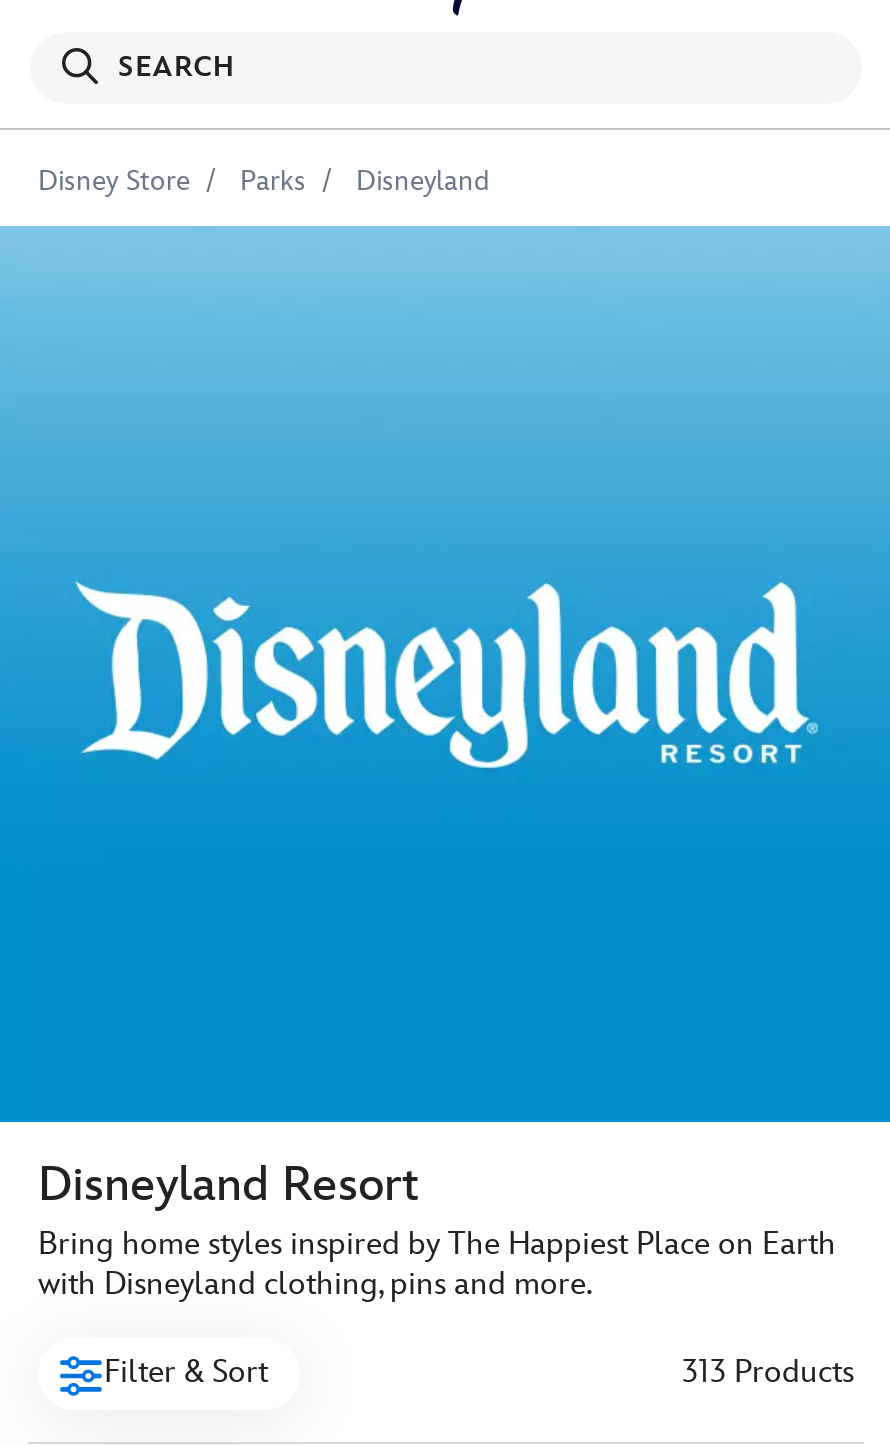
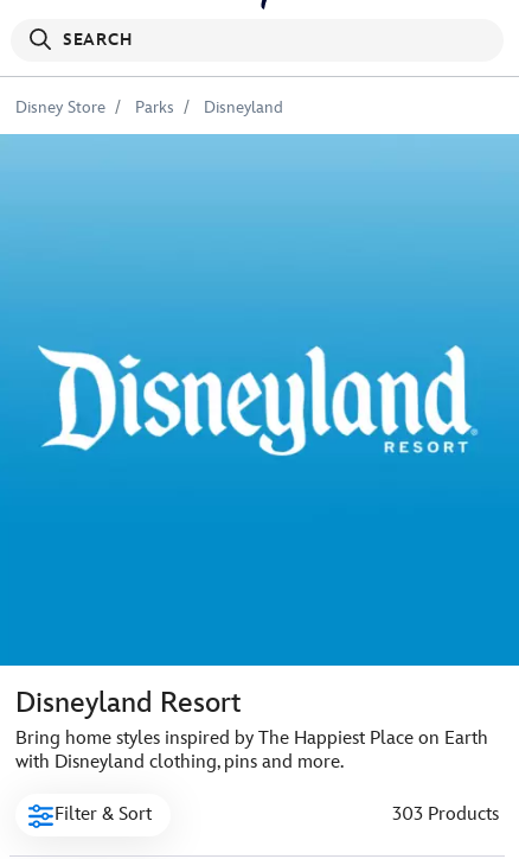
[682,1354,854,1392] 313 Products -> [392,803,499,826] 303 Products

